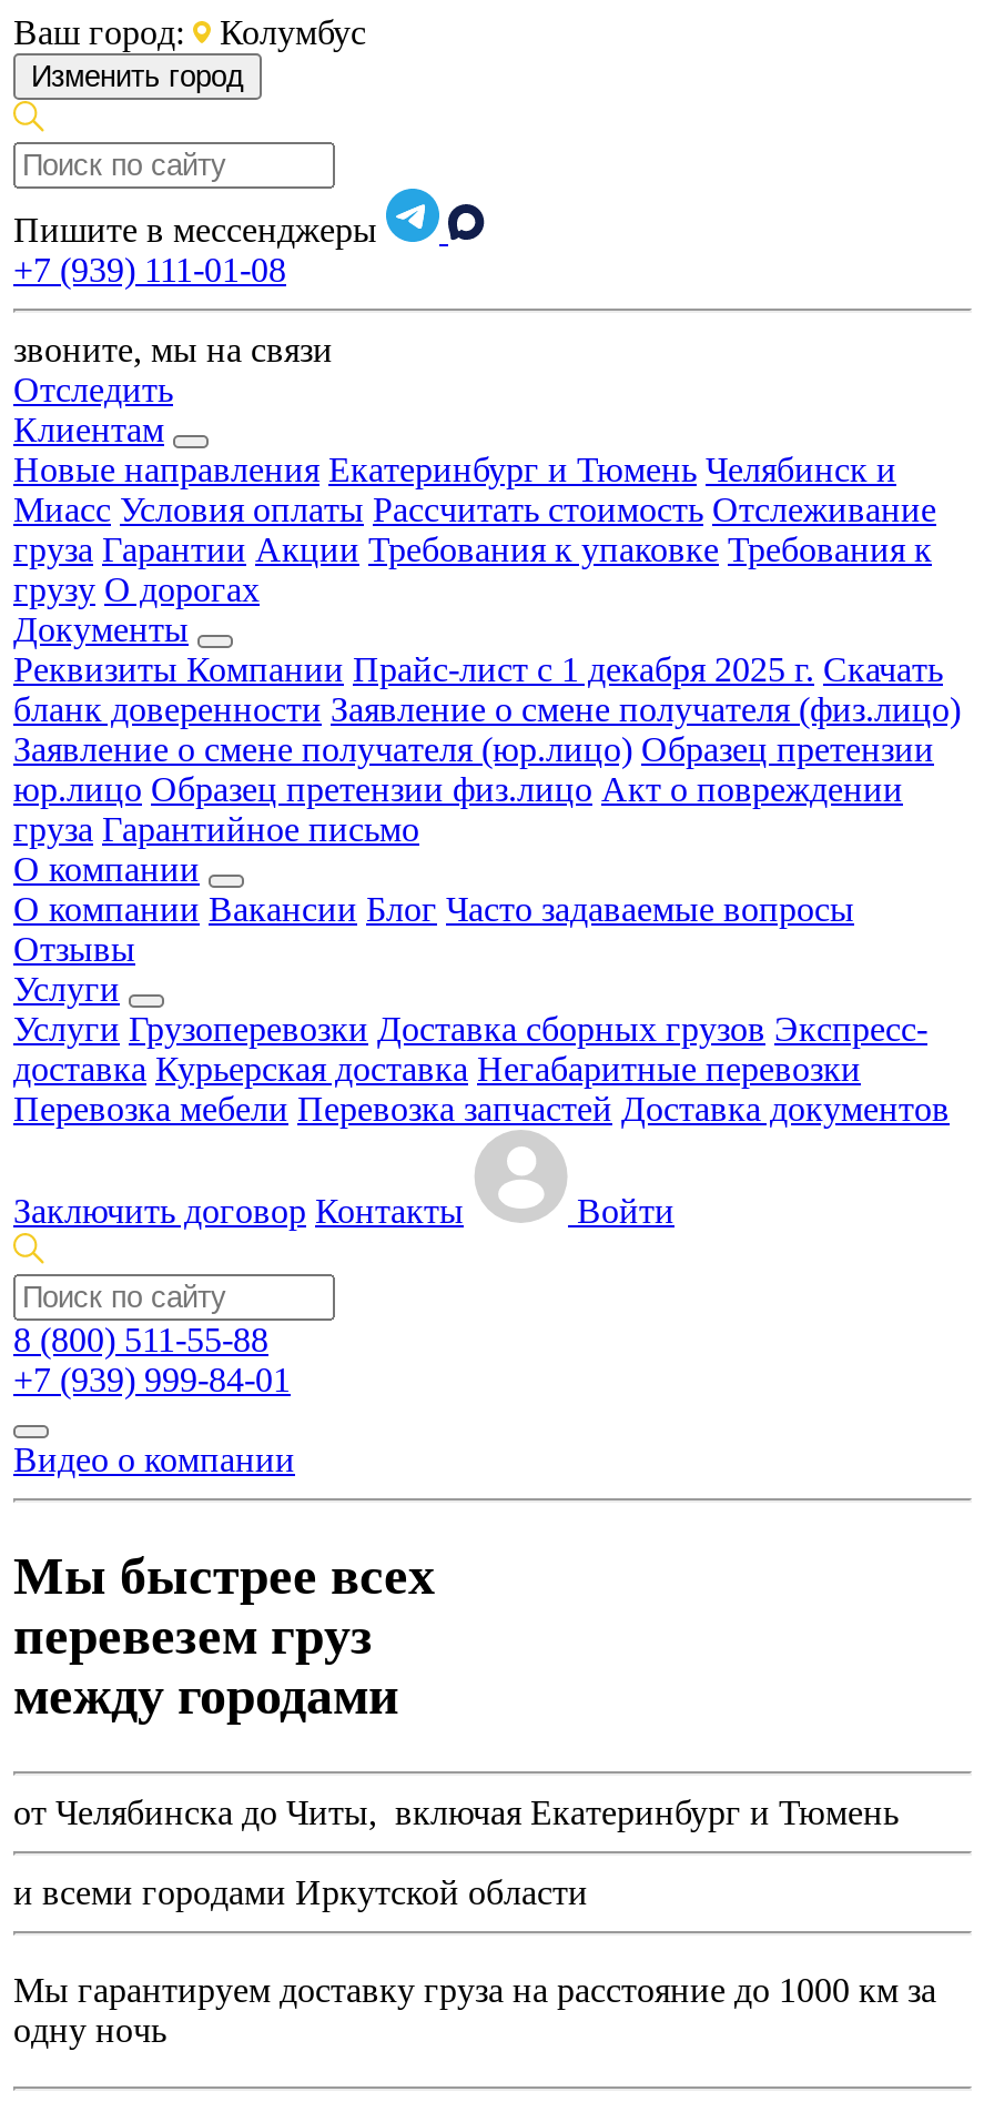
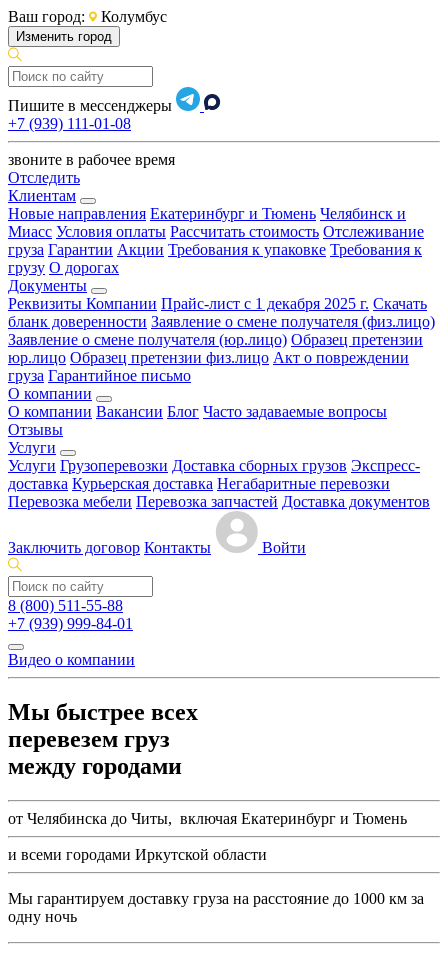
[13,331,333,368] звоните, мы на связи -> [8,151,175,168] звоните в рабочее время

